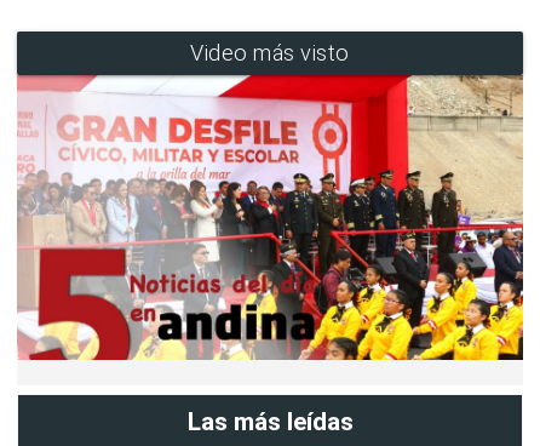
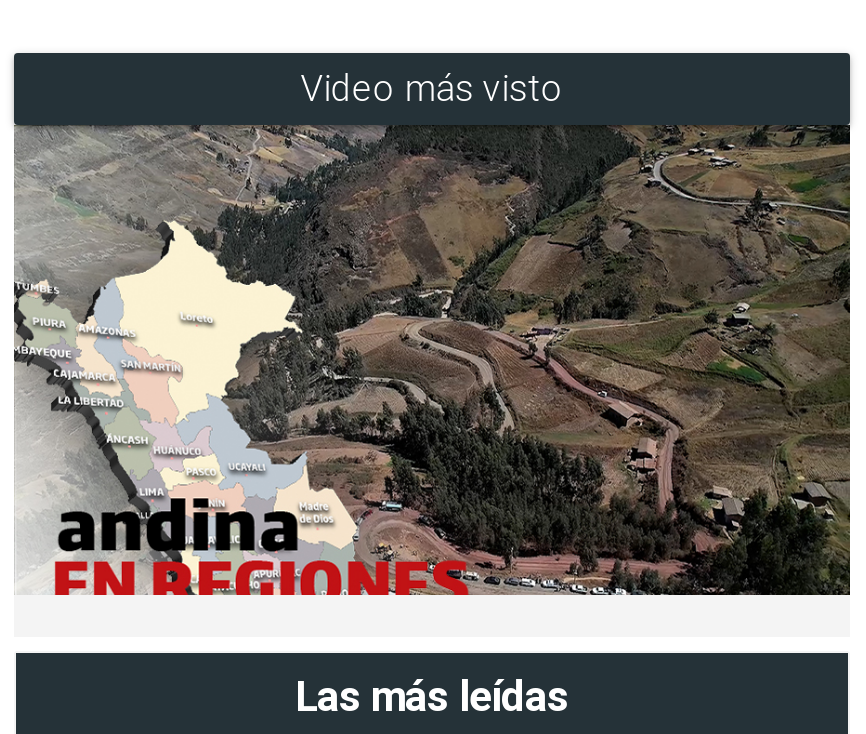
[17,74,524,361] [image] -> [12,125,852,597] [image]

